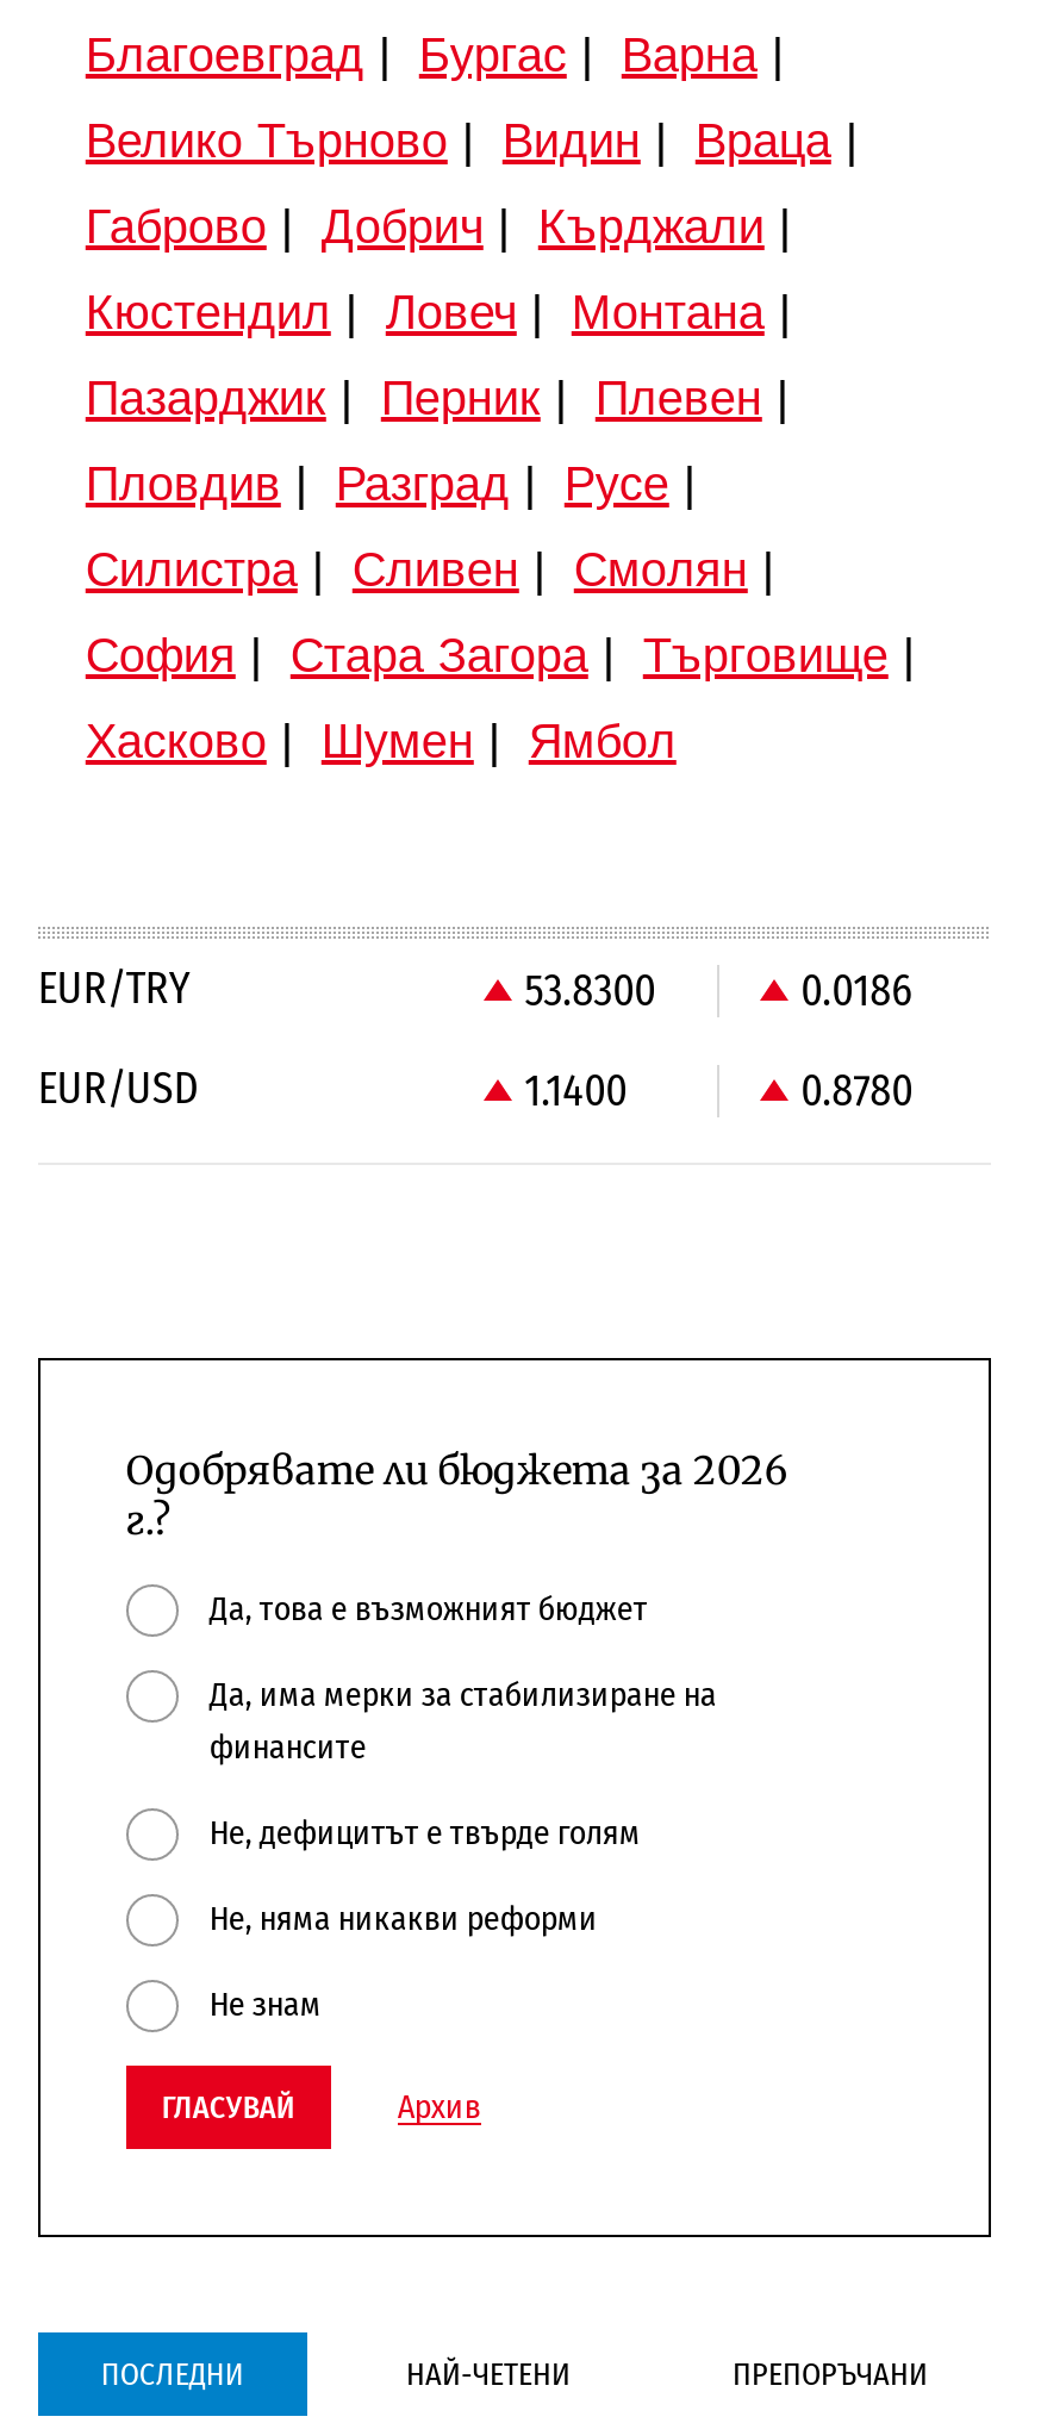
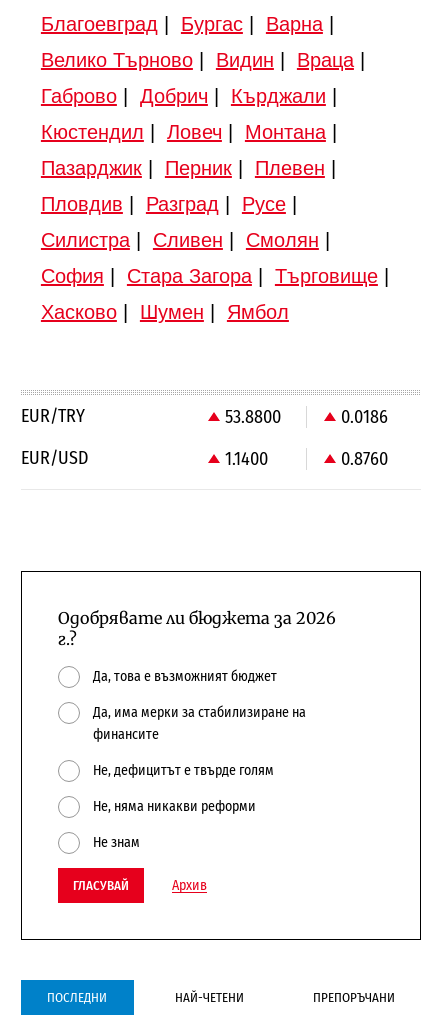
[524,965,655,1017] 53.8300 -> [225,406,281,428] 53.8800
[801,1065,913,1117] 0.8780 -> [341,448,388,470] 0.8760

